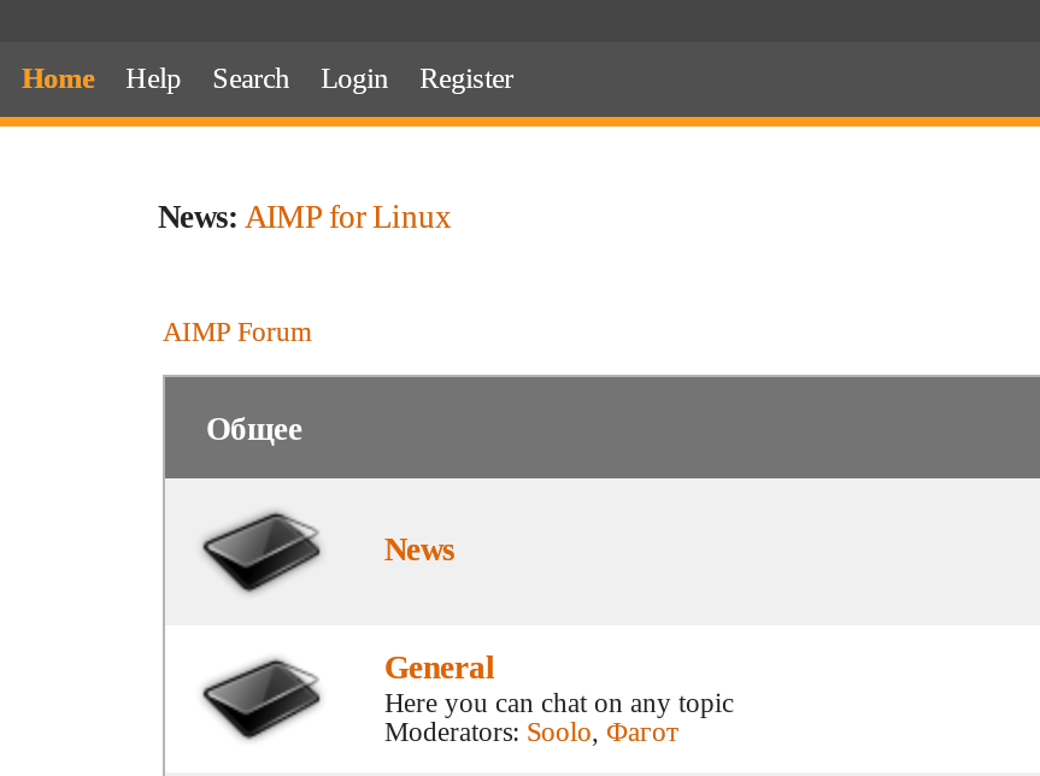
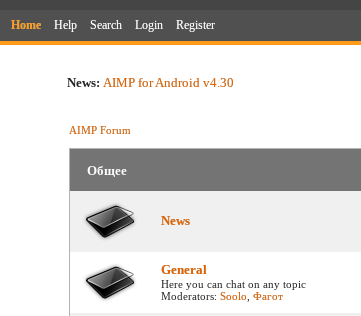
[158,199,452,235] News: AIMP for Linux -> [67,75,234,90] News: AIMP for Android v4.30

